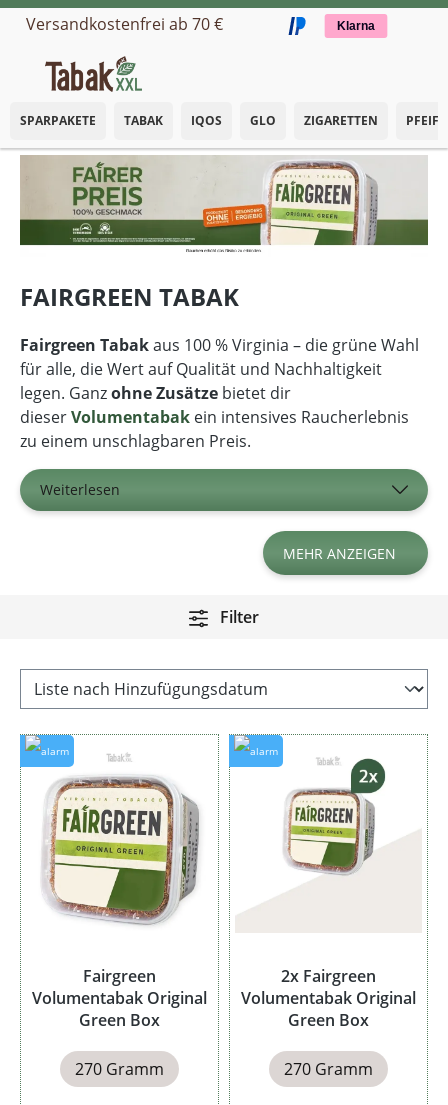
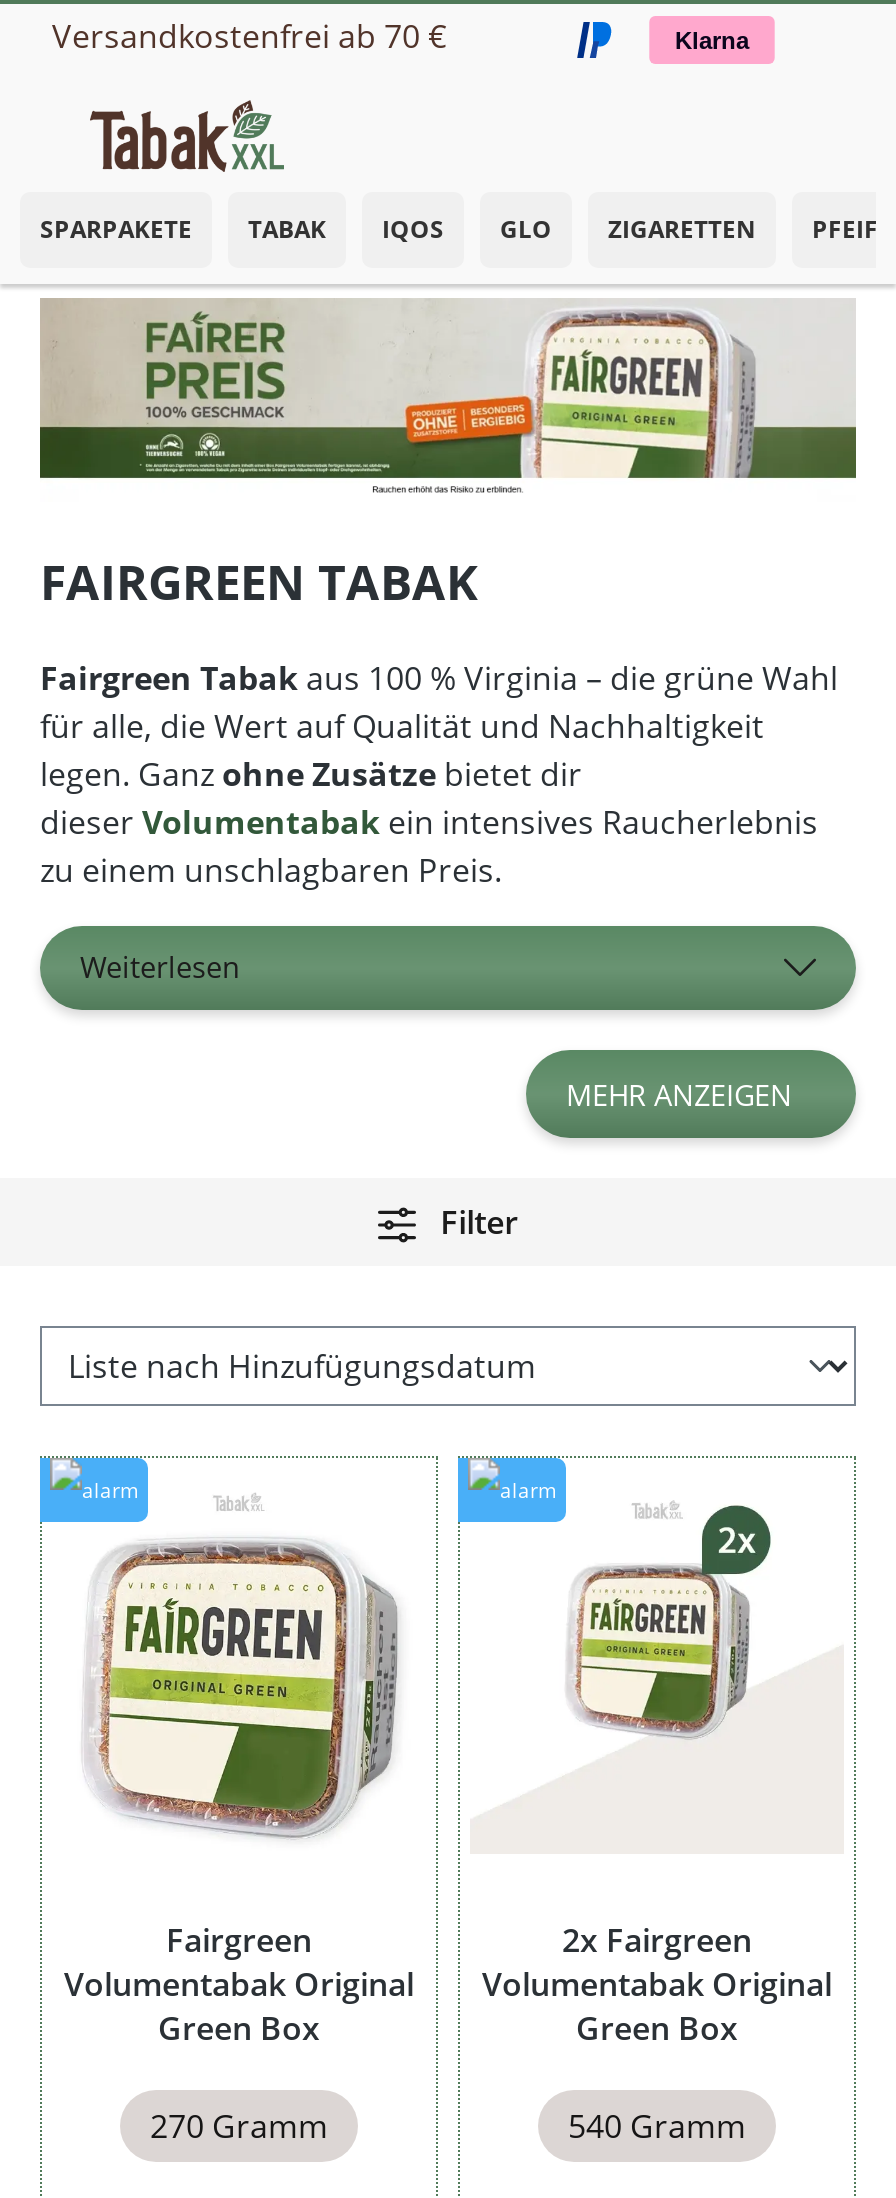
[284,1057,373,1079] 270 Gramm -> [568,2103,746,2147] 540 Gramm

